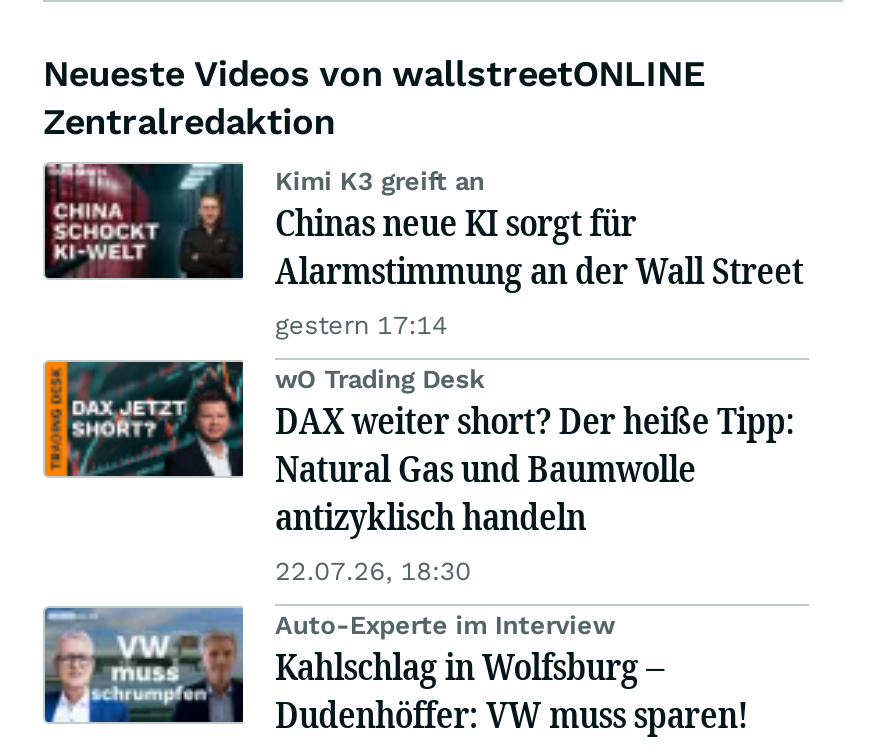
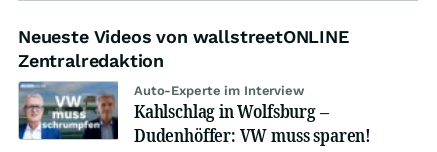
[43,162,803,586] [image] | Kimi K3 greift an | Chinas neue KI sorgt für | Alarmstimmung an der Wall Street | gestern 17:14 | wO Trading Desk | DAX weiter short? Der heiße Tipp: | Natural Gas und Baumwolle | antizyklisch handeln | 22.07.26, 18:30 -> none
[43,360,245,480] [image] -> none

